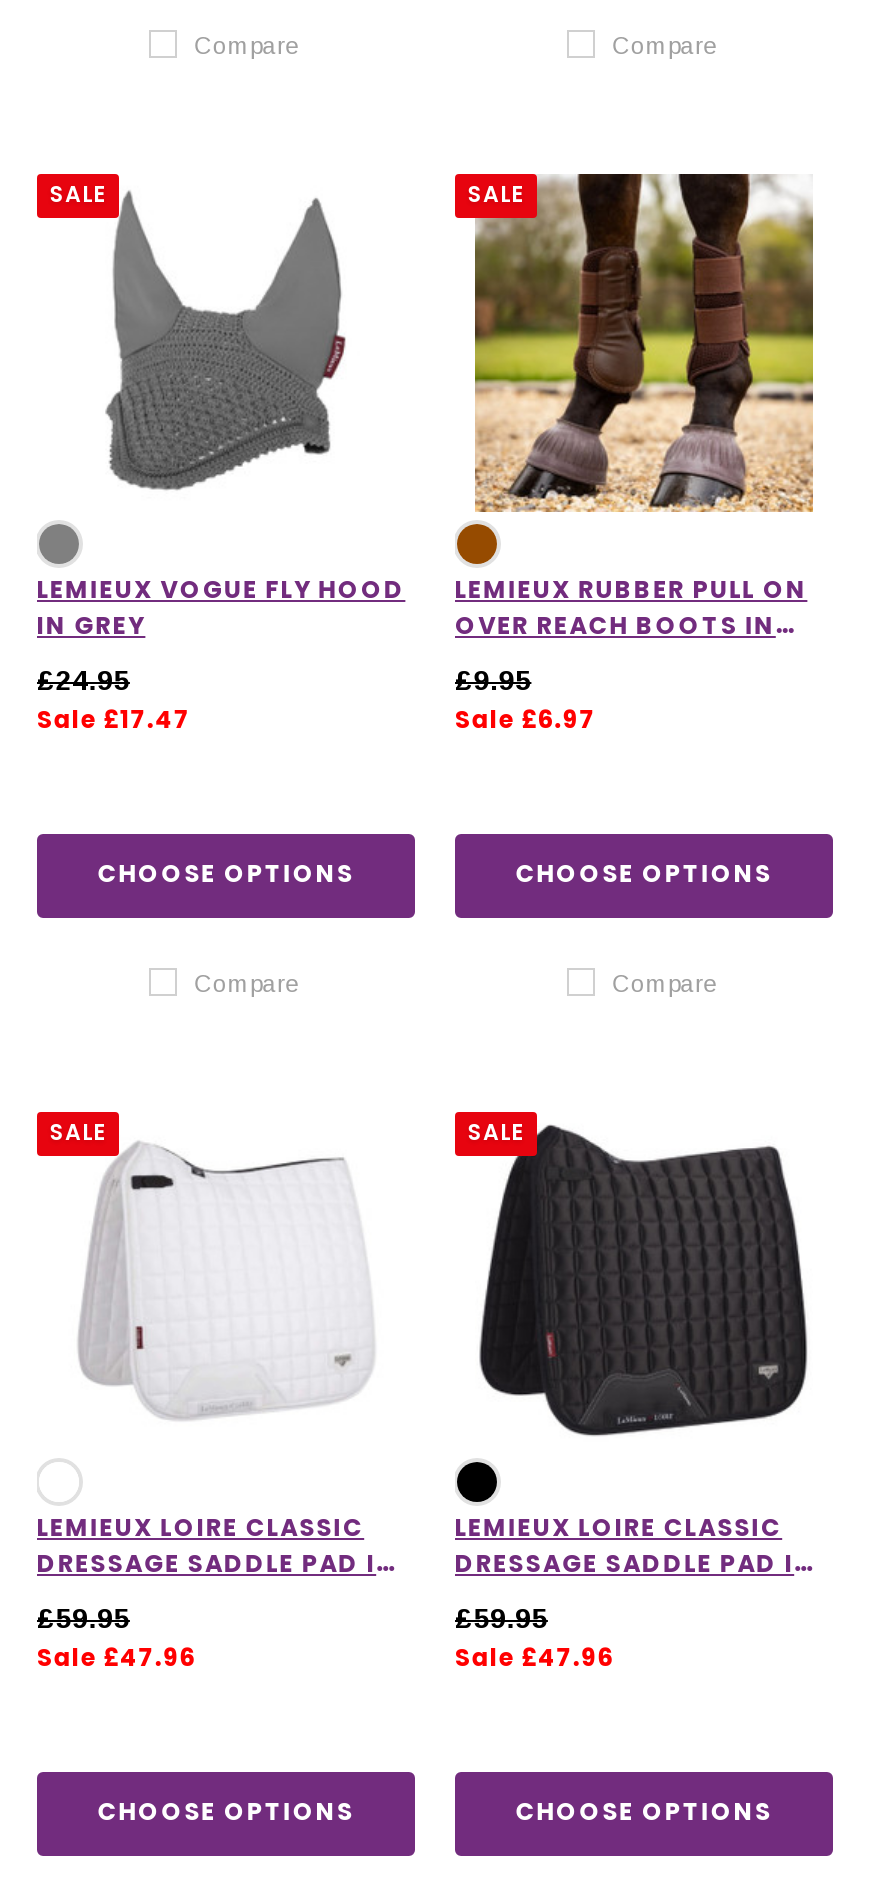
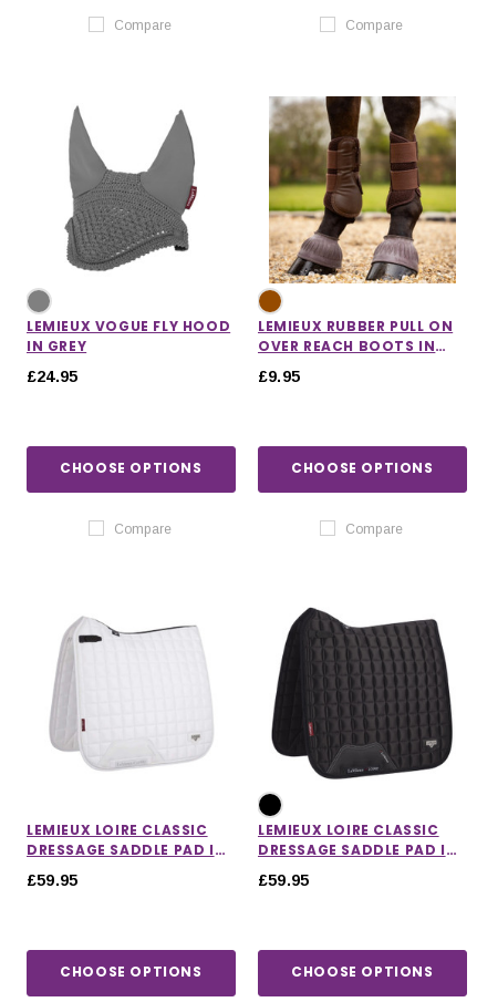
[50,178,106,210] SALE -> none
[468,178,524,210] SALE -> none
[37,701,190,735] Sale £17.47 -> none
[455,701,596,735] Sale £6.97 -> none
[50,1116,106,1148] SALE -> none
[468,1116,524,1148] SALE -> none
[37,1639,196,1673] Sale £47.96 -> none
[455,1639,614,1673] Sale £47.96 -> none

